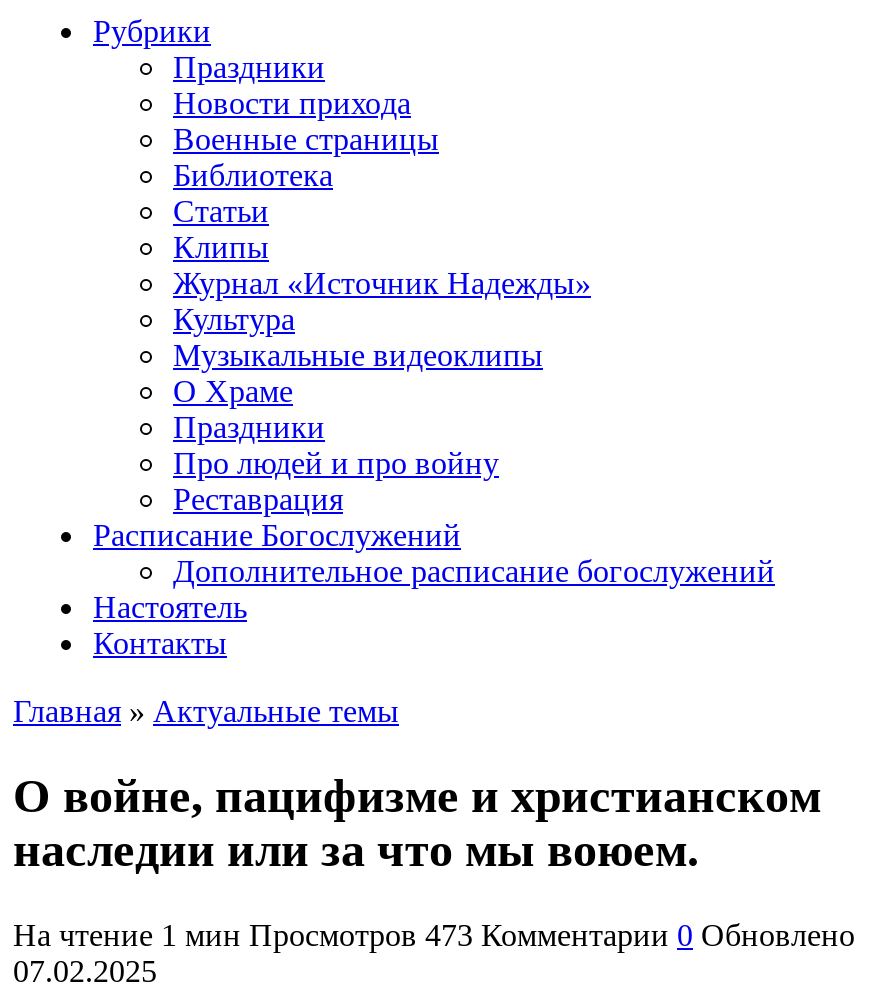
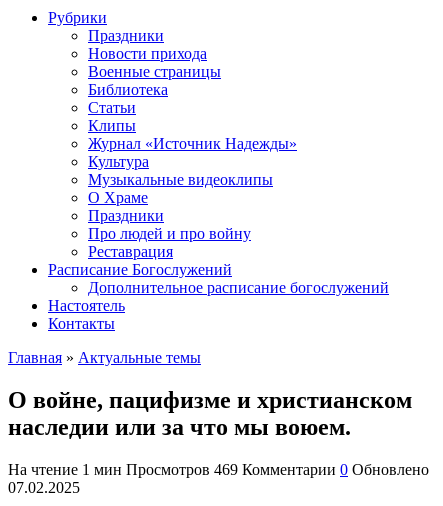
[13,918,855,952] На чтение 1 мин Просмотров 473 Комментарии 0 Обновлено -> [8,461,429,478] На чтение 1 мин Просмотров 469 Комментарии 0 Обновлено

